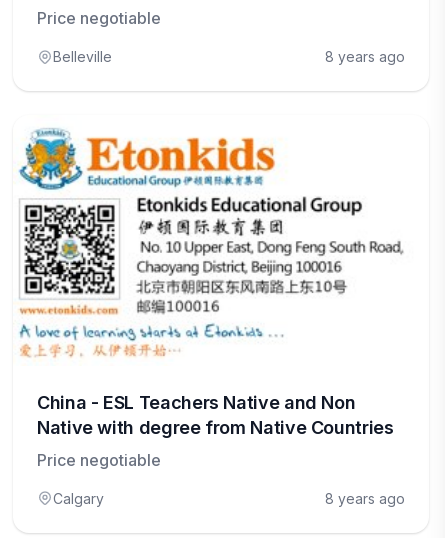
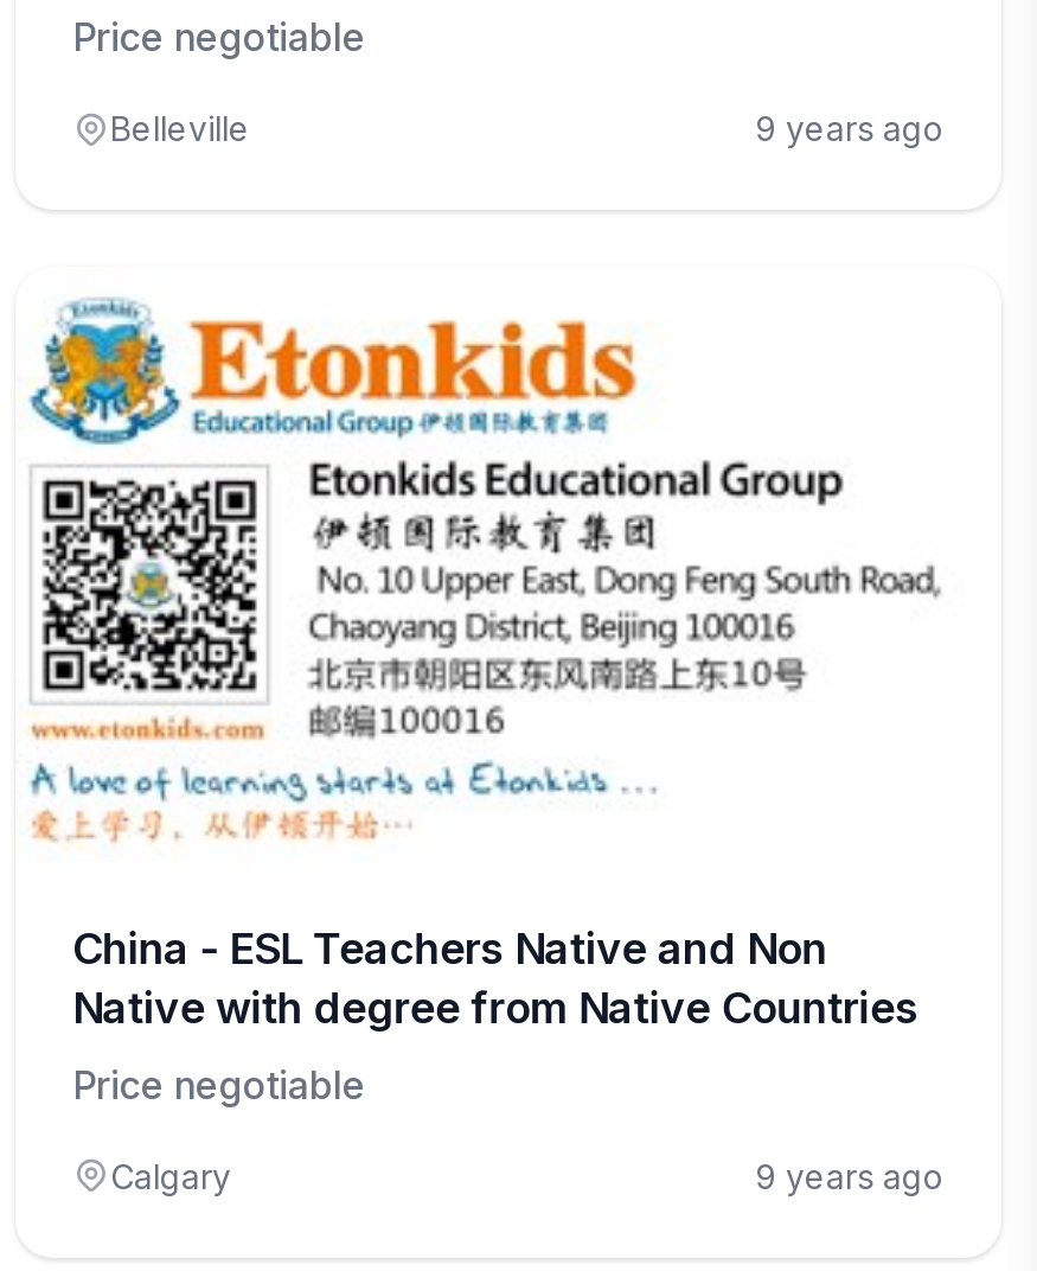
[325,48,405,65] 8 years ago -> [755,109,945,149] 9 years ago
[325,490,405,507] 8 years ago -> [755,1155,945,1195] 9 years ago

